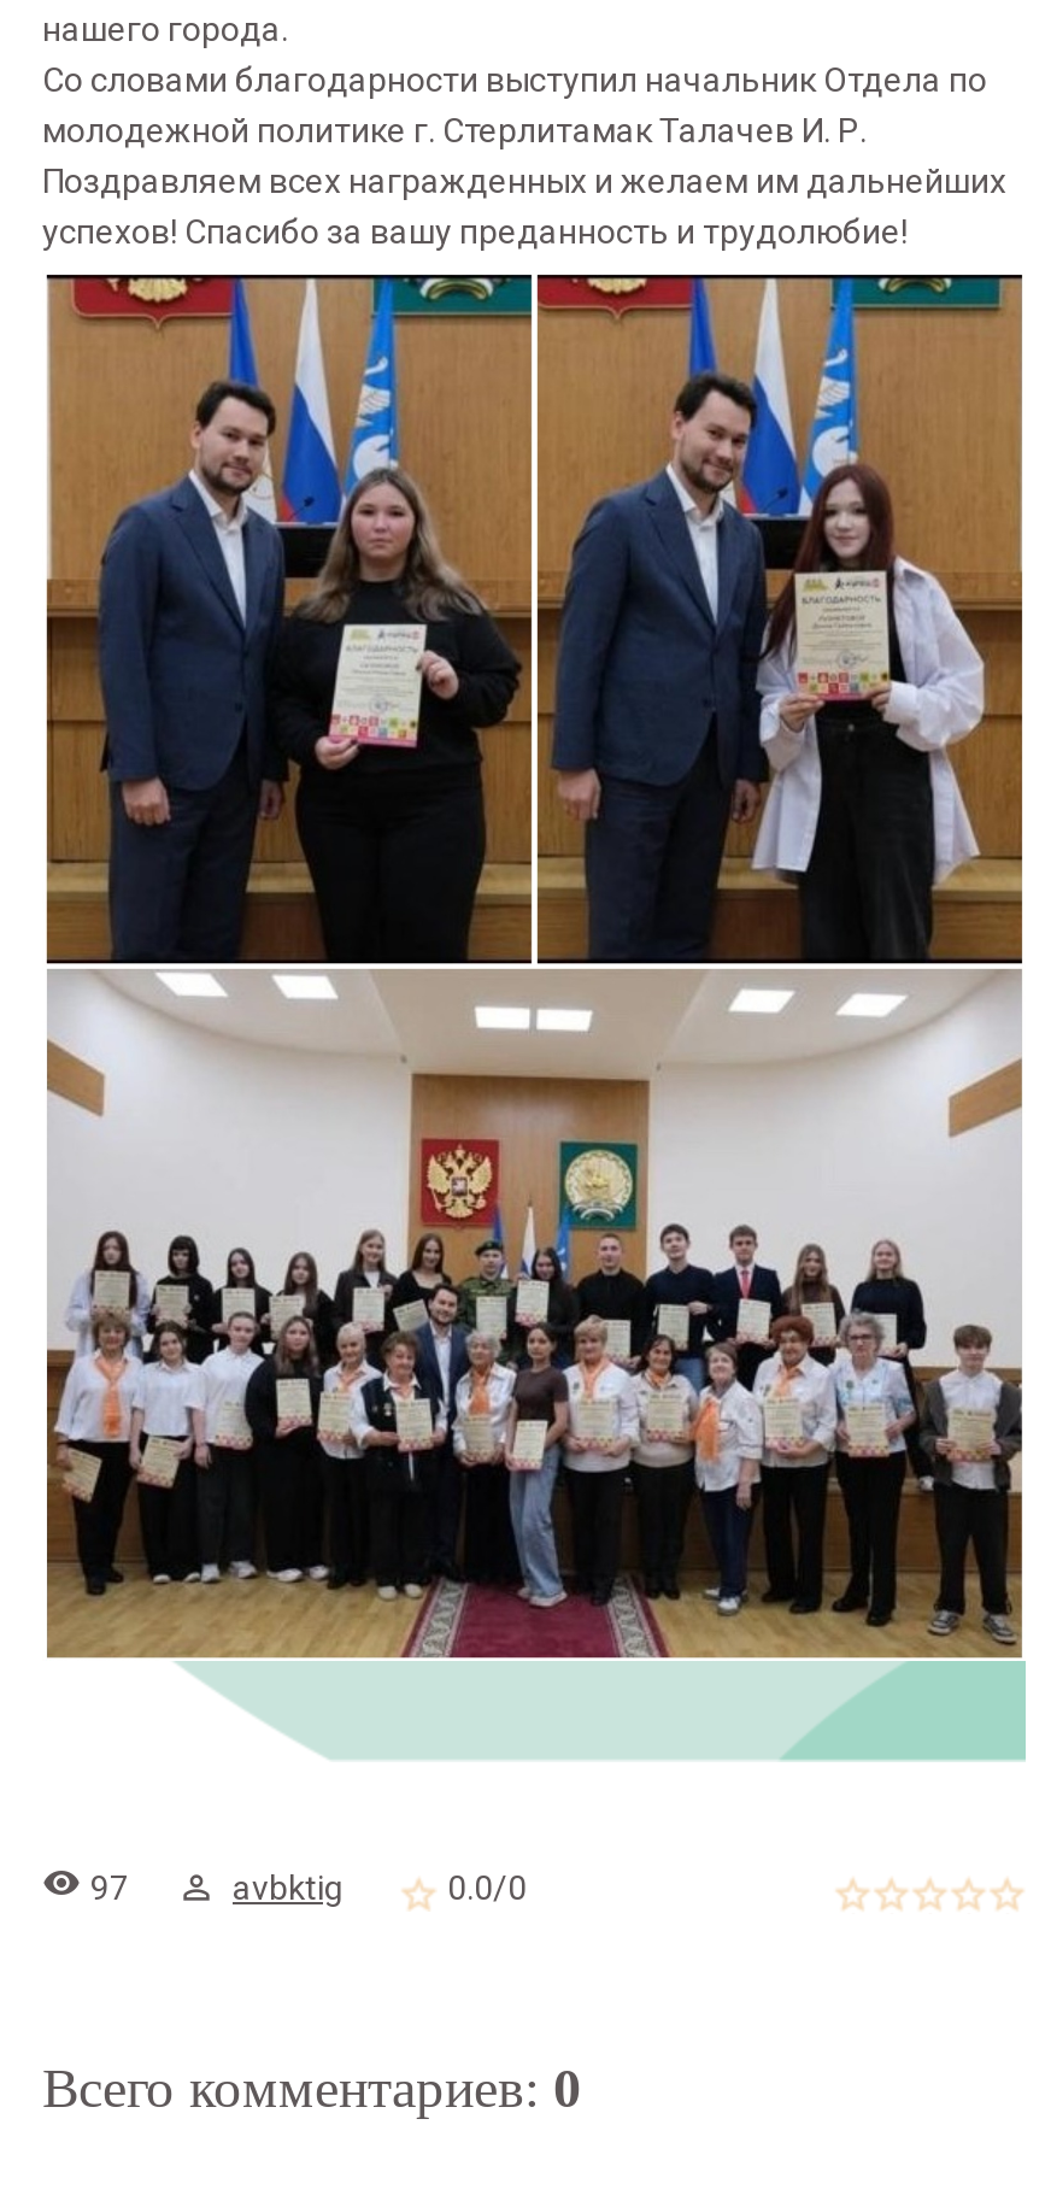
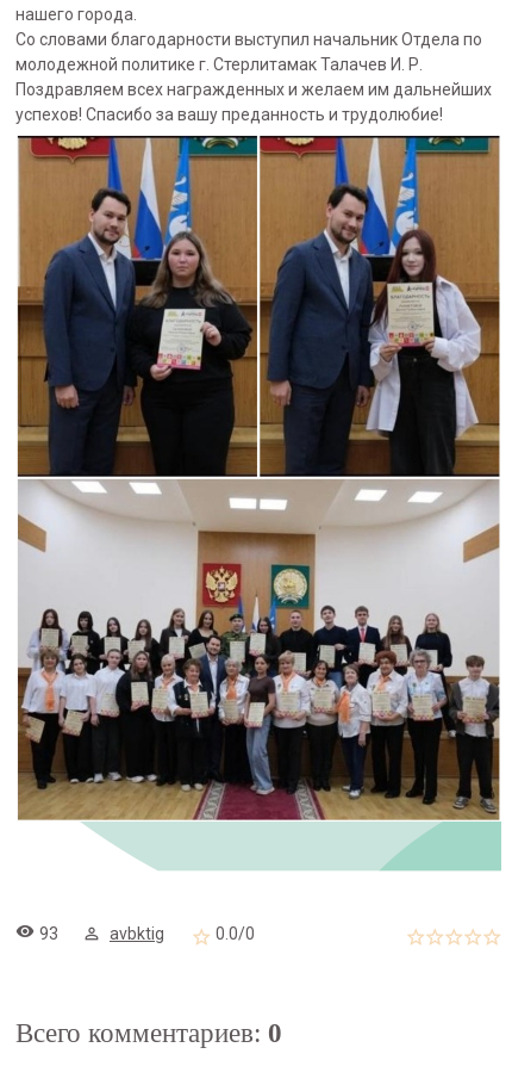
[90,1868,129,1907] 97 -> [39,924,58,943] 93

